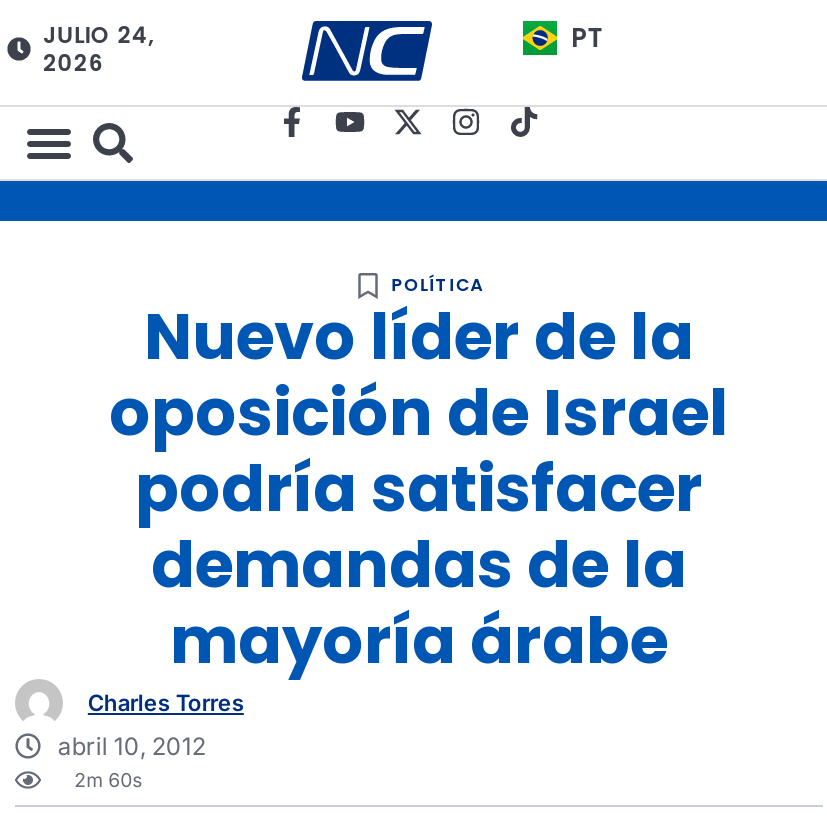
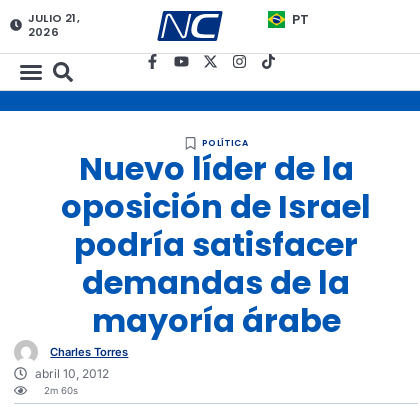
[43,19,155,51] JULIO 24, -> [28,10,80,26] JULIO 21,

